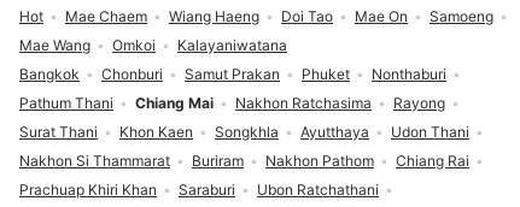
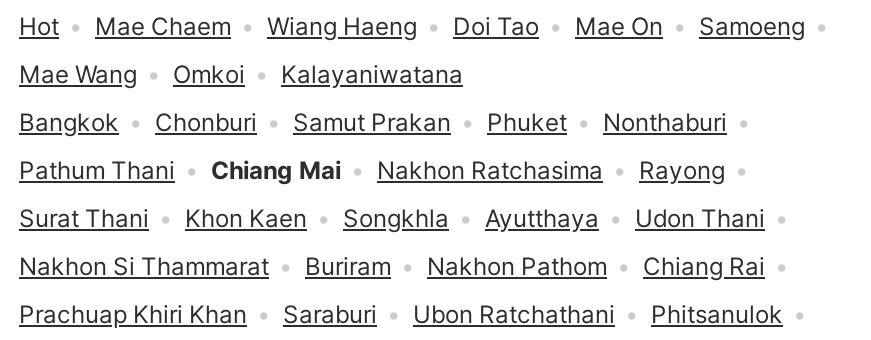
none -> [651,300,783,330] Phitsanulok

